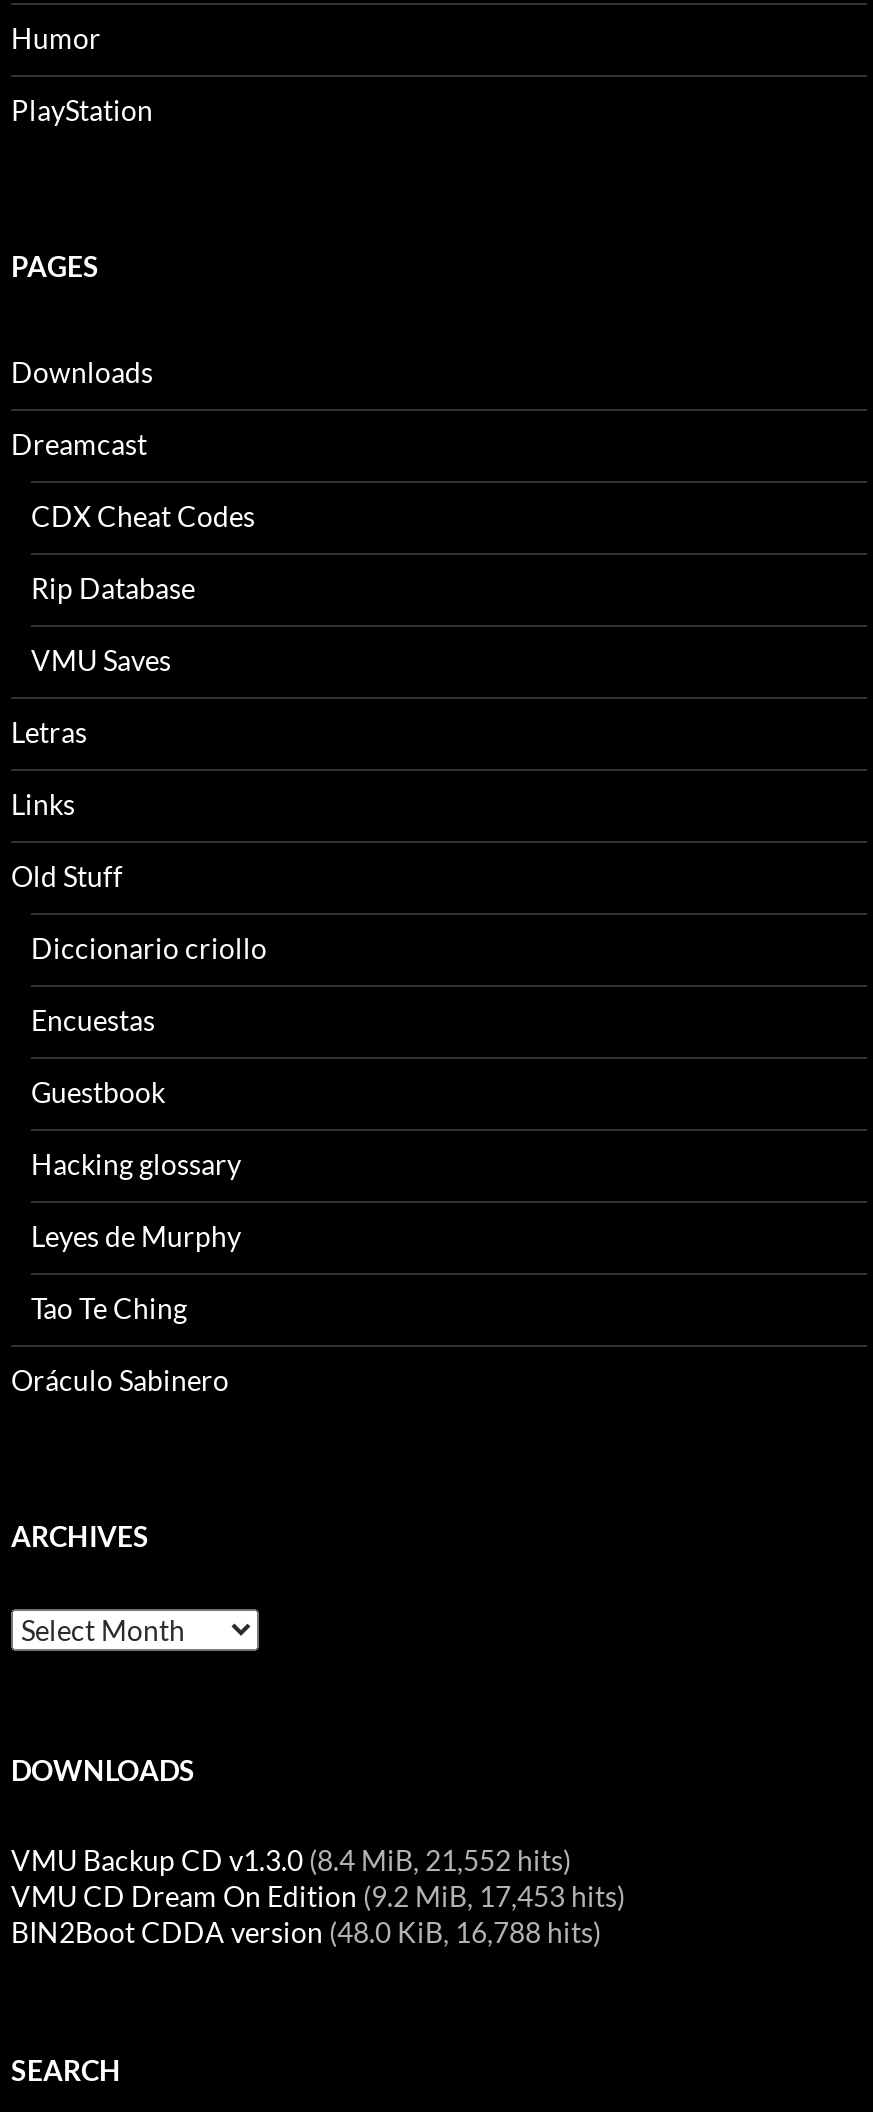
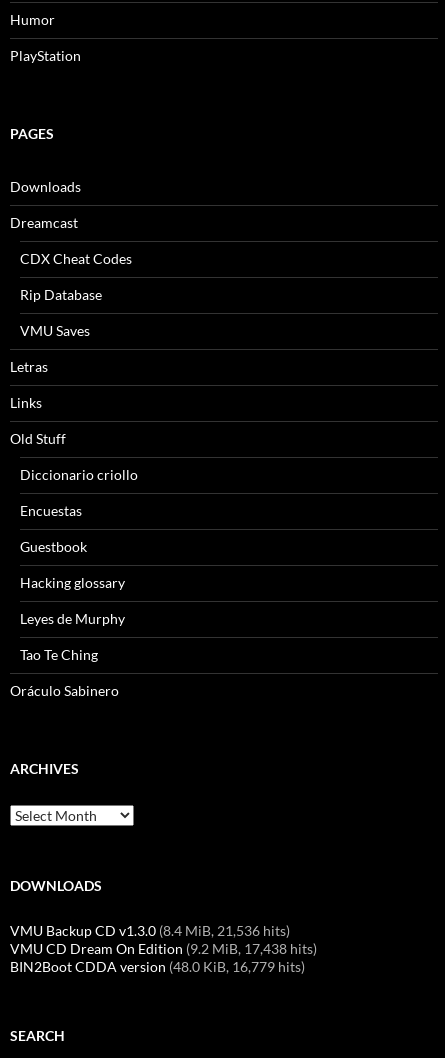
[11,1843,571,1877] VMU Backup CD v1.3.0 (8.4 MiB, 21,552 hits) -> [10,922,290,939] VMU Backup CD v1.3.0 (8.4 MiB, 21,536 hits)
[11,1879,625,1913] VMU CD Dream On Edition (9.2 MiB, 17,453 hits) -> [10,940,317,957] VMU CD Dream On Edition (9.2 MiB, 17,438 hits)
[11,1915,601,1949] BIN2Boot CDDA version (48.0 KiB, 16,788 hits) -> [10,958,305,975] BIN2Boot CDDA version (48.0 KiB, 16,779 hits)

